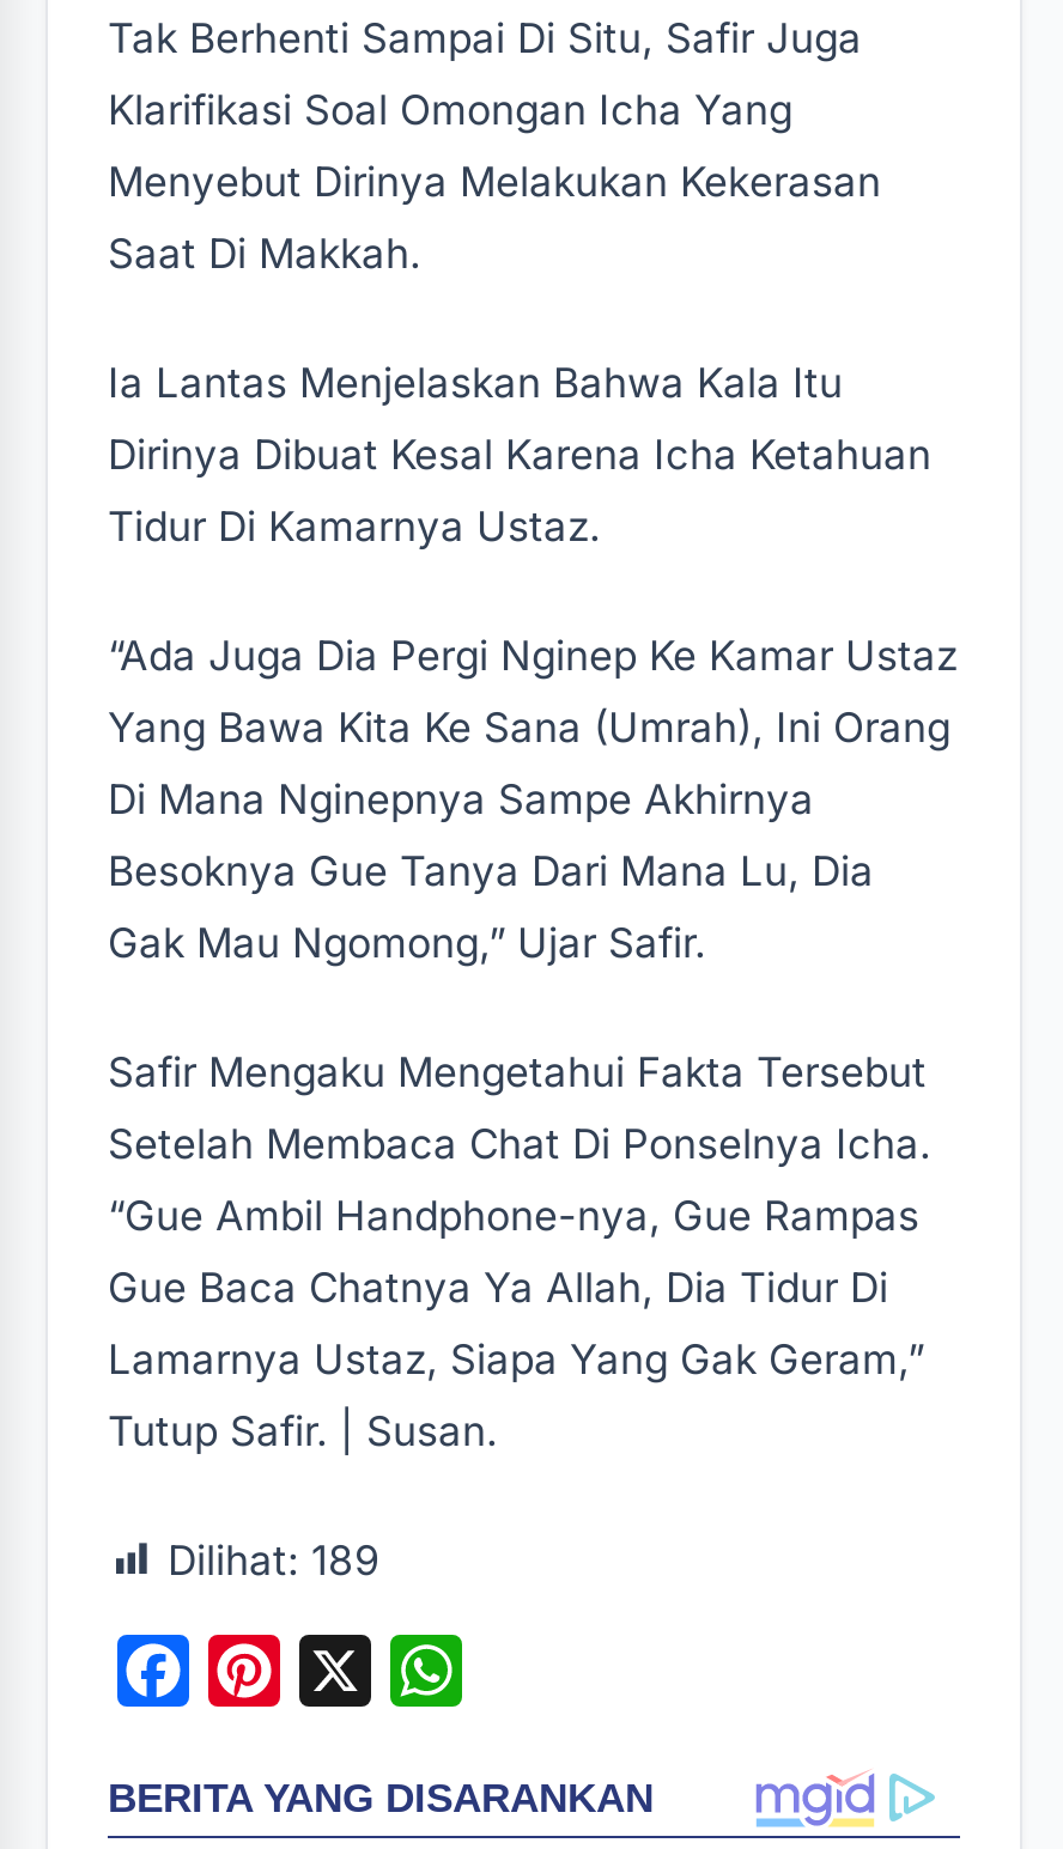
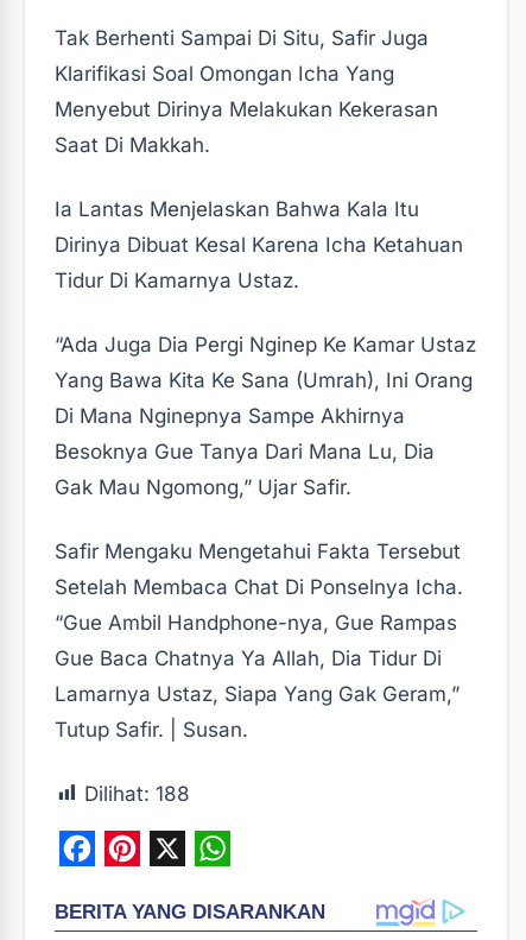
[168,1537,381,1585] Dilihat: 189 -> [84,782,190,806] Dilihat: 188

